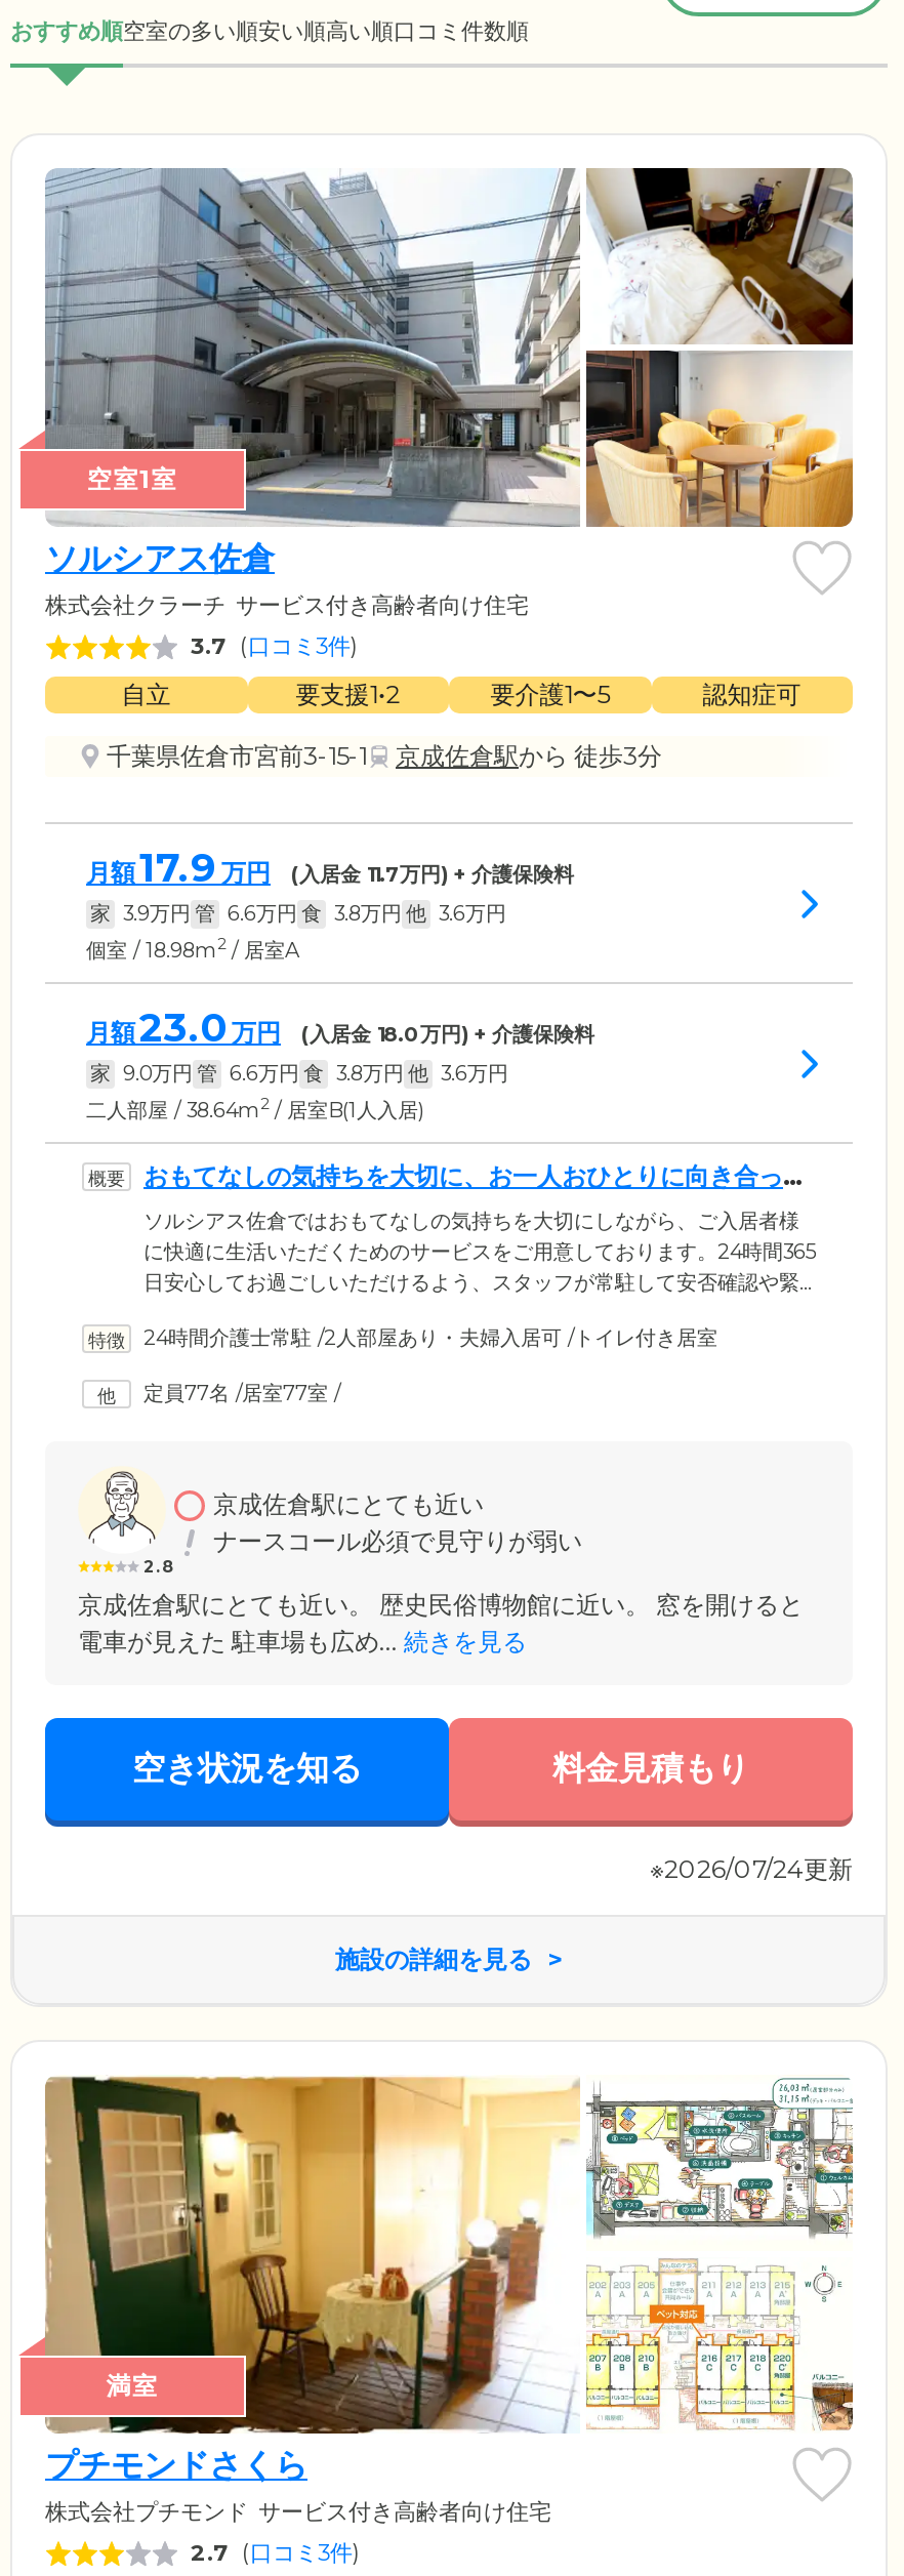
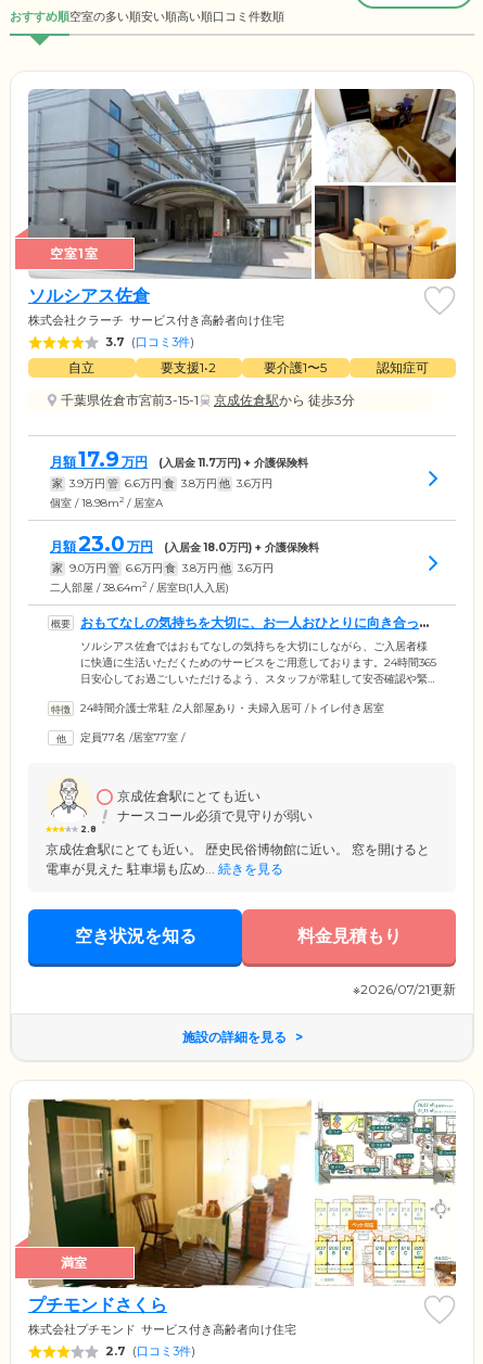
[650,1853,853,1884] ※2026/07/24更新 -> [353,981,456,997] ※2026/07/21更新

